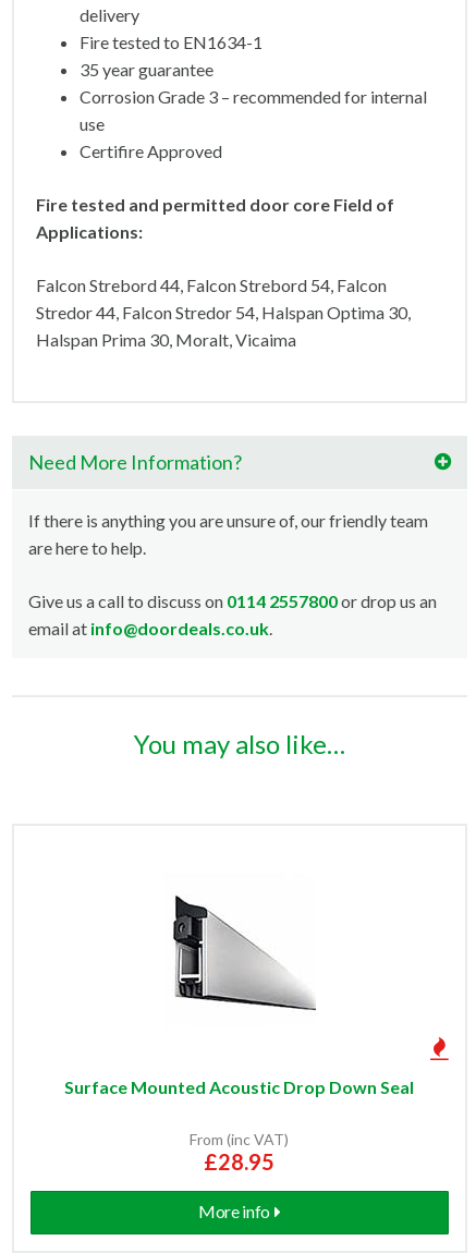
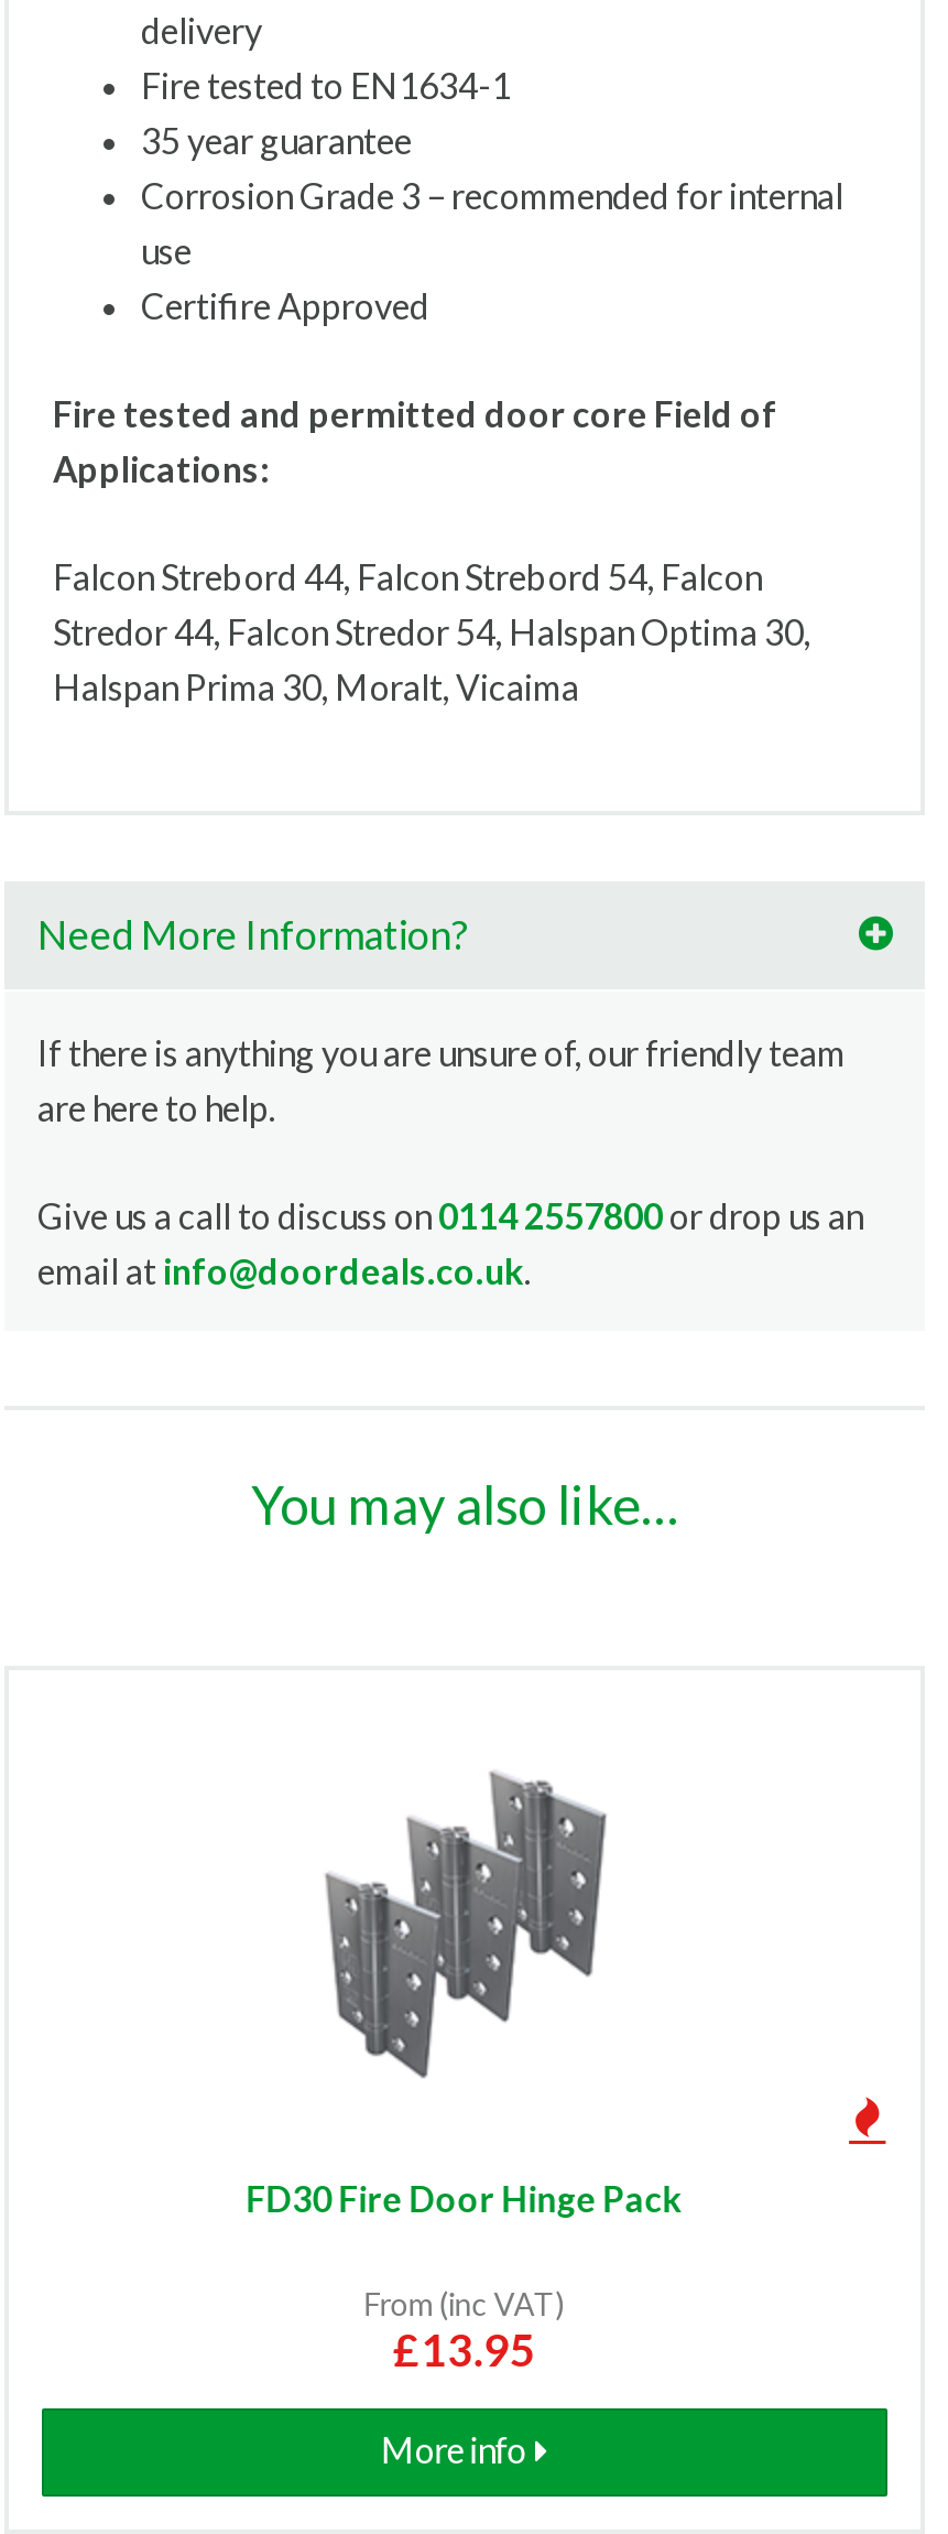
[172,877,317,1026] [image] -> [328,1772,617,2078] [image]
[65,1077,414,1097] Surface Mounted Acoustic Drop Down Seal -> [246,2177,682,2219] FD30 Fire Door Hinge Pack
[204,1149,275,1175] £28.95 -> [393,2323,536,2376] £13.95

